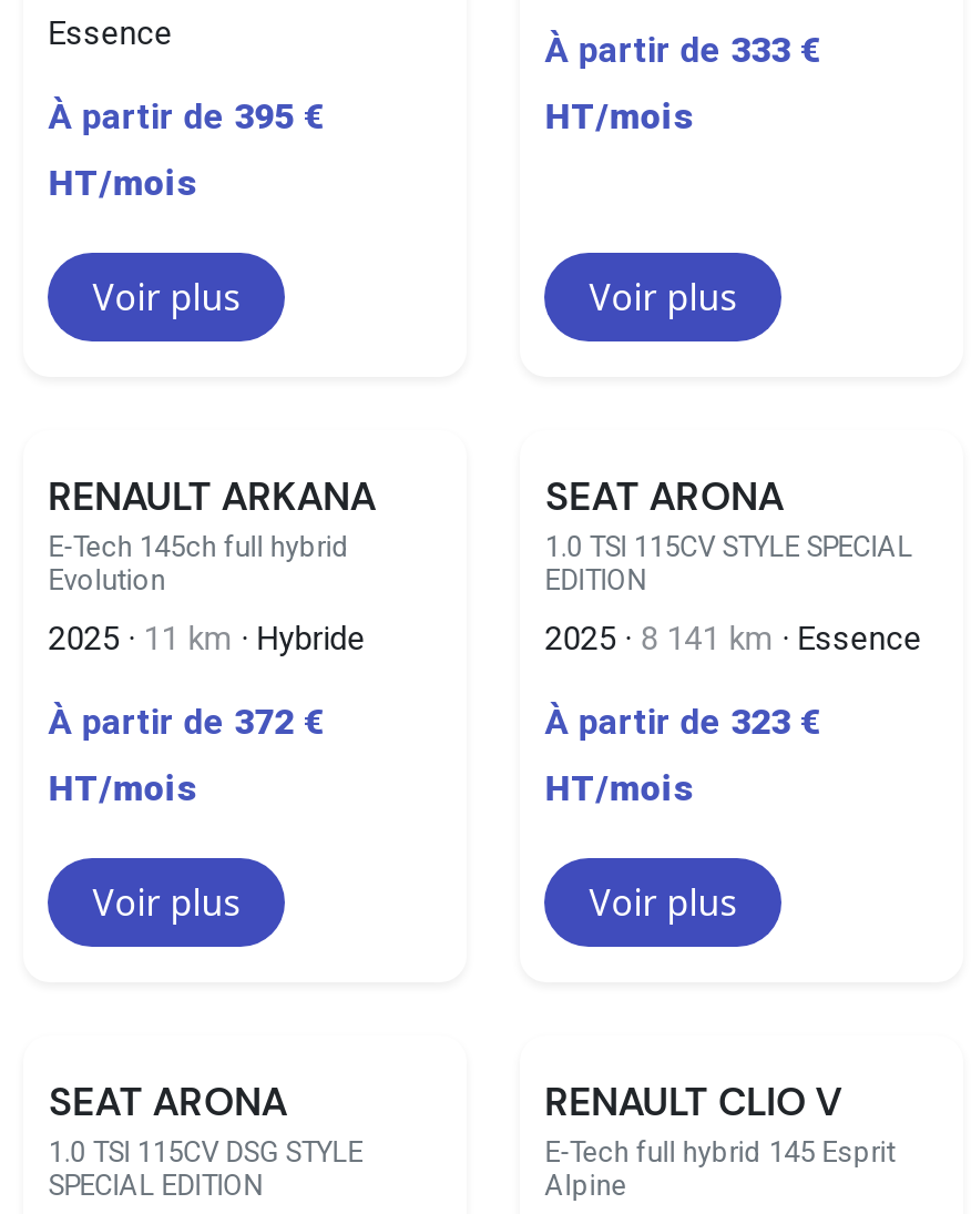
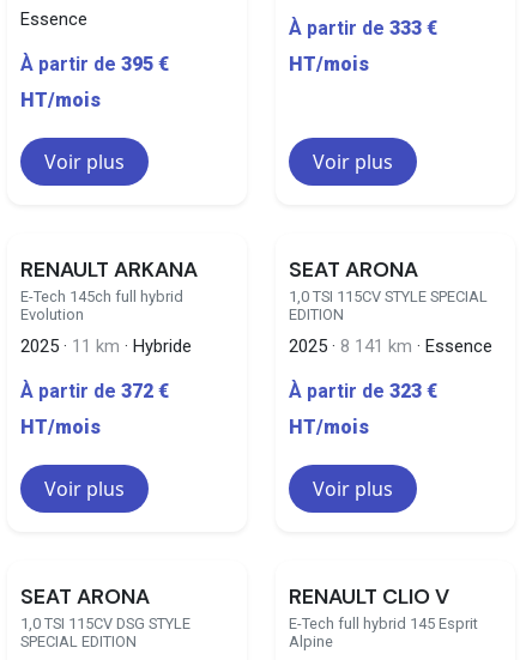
[545,530,913,564] 1.0 TSI 115CV STYLE SPECIAL -> [289,288,488,306] 1,0 TSI 115CV STYLE SPECIAL
[48,1136,363,1169] 1.0 TSI 115CV DSG STYLE -> [21,615,191,633] 1,0 TSI 115CV DSG STYLE

